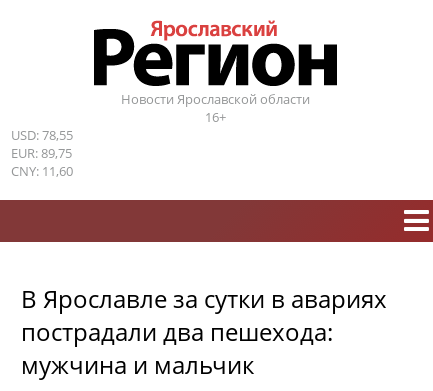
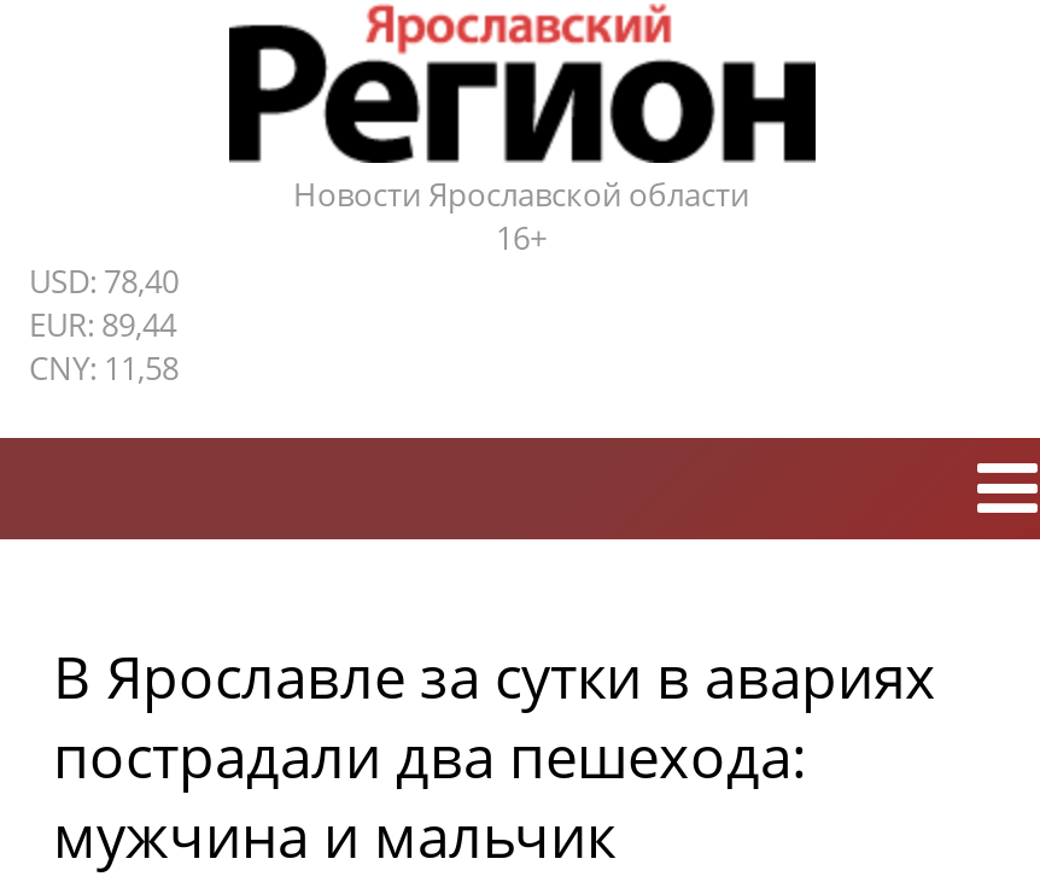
[11,126,73,144] USD: 78,55 -> [29,259,179,303] USD: 78,40
[11,144,72,162] EUR: 89,75 -> [29,303,176,346] EUR: 89,44
[11,162,73,180] CNY: 11,60 -> [29,346,179,390] CNY: 11,58

